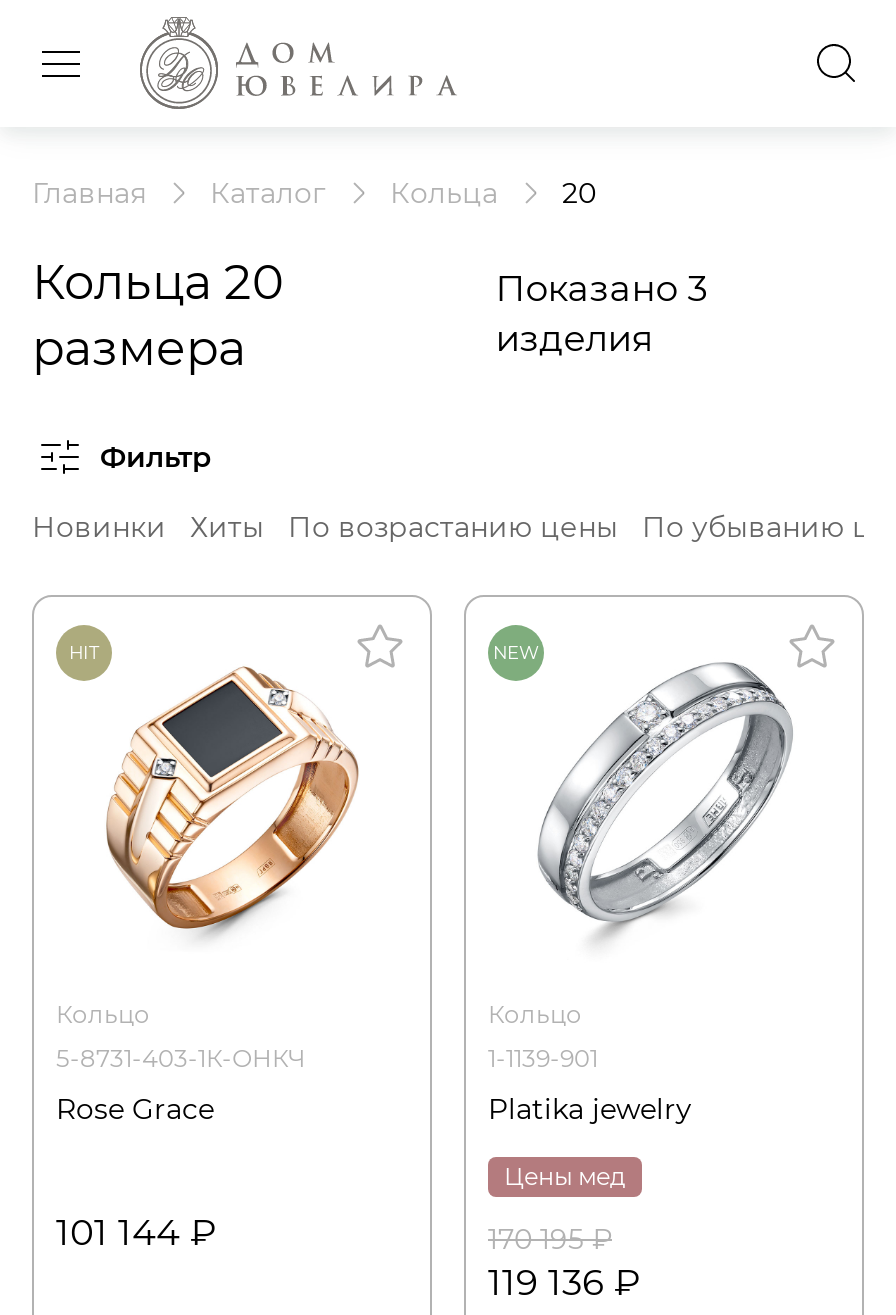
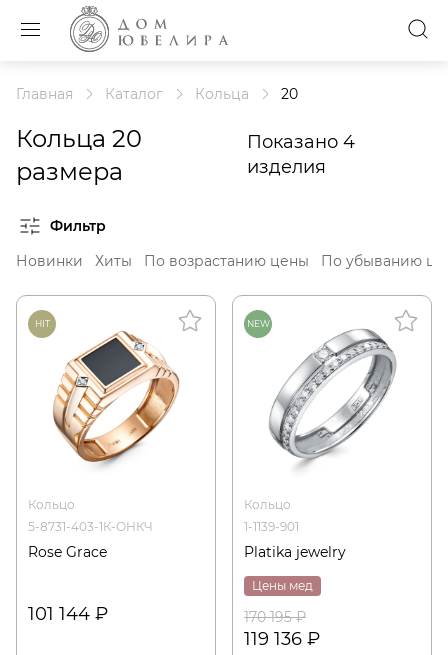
[496,267,708,311] Показано 3 -> [247,131,355,153] Показано 4

